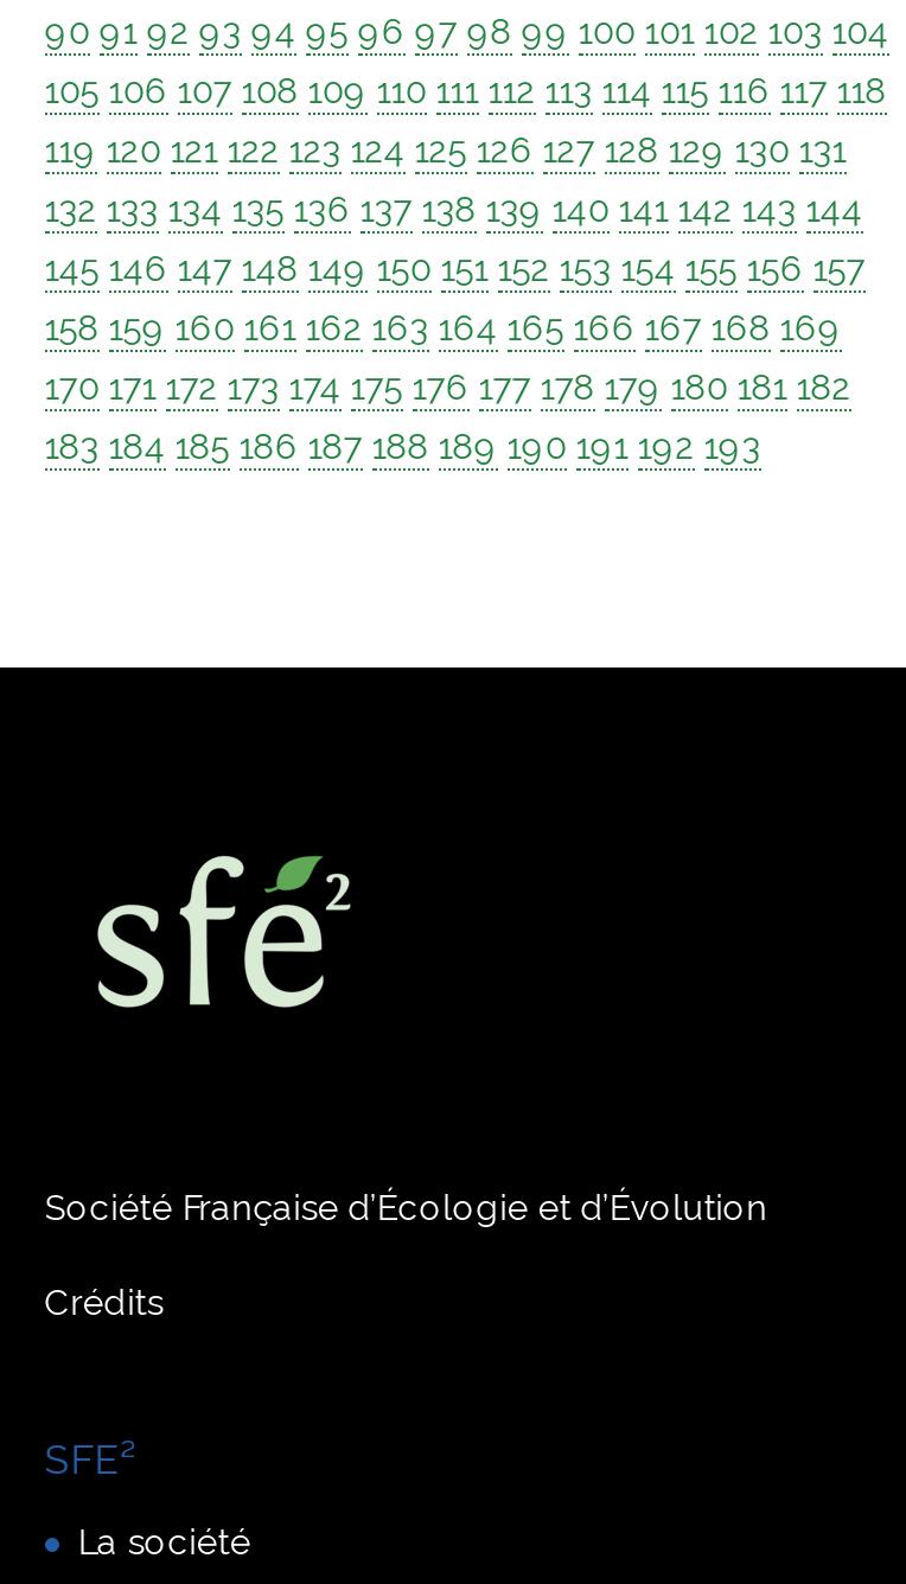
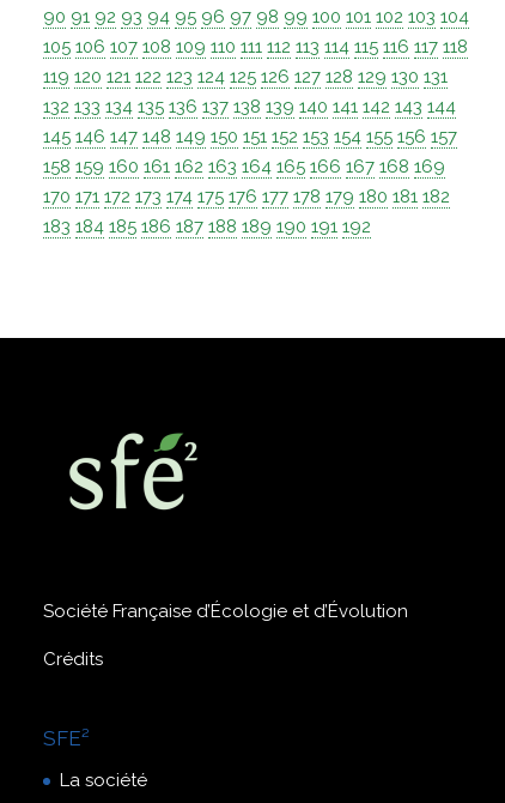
[45,426,761,468] 183 184 185 186 187 188 189 190 191 192 193 -> [43,216,371,237] 183 184 185 186 187 188 189 190 191 192

